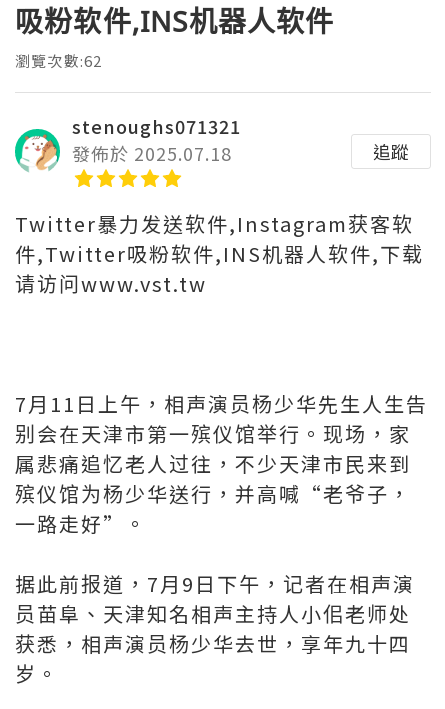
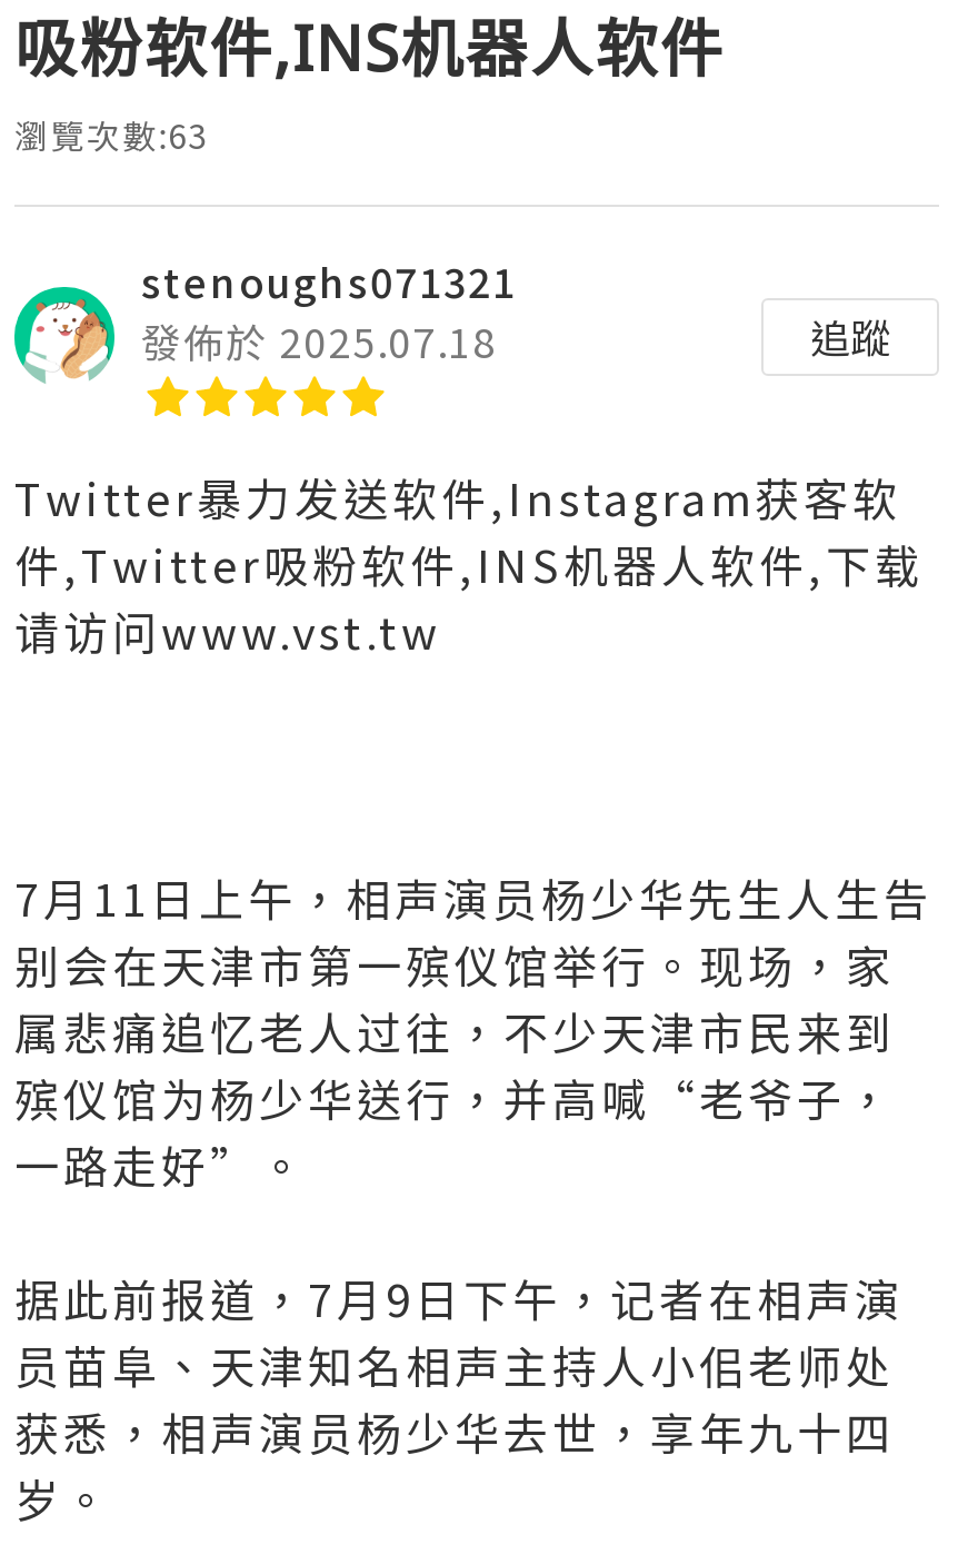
[15,50,102,71] 瀏覽次數:62 -> [14,111,209,158] 瀏覽次數:63

